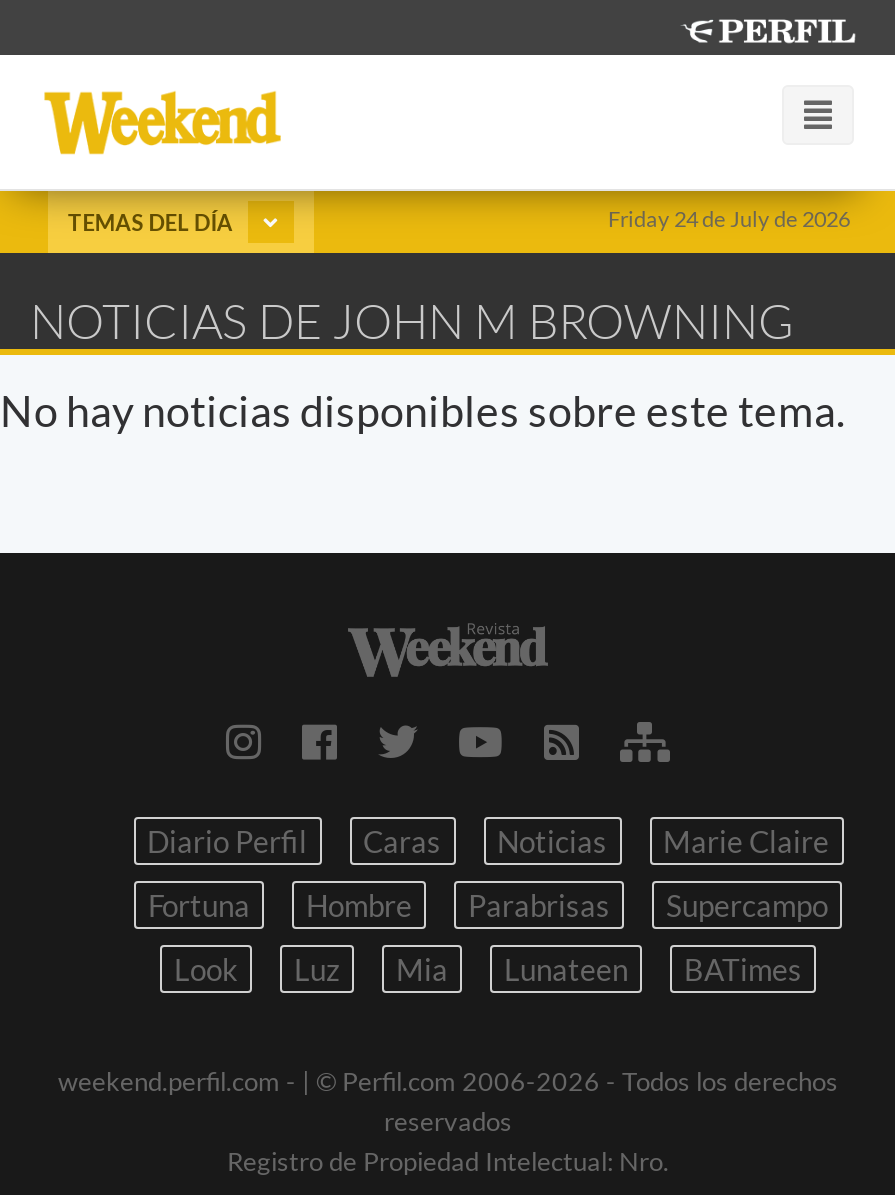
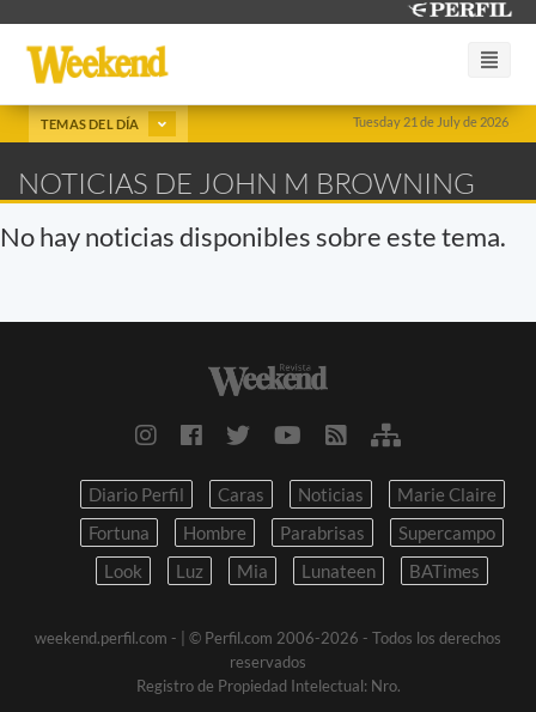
[608,205,850,231] Friday 24 de July de 2026 -> [353,114,508,129] Tuesday 21 de July de 2026

